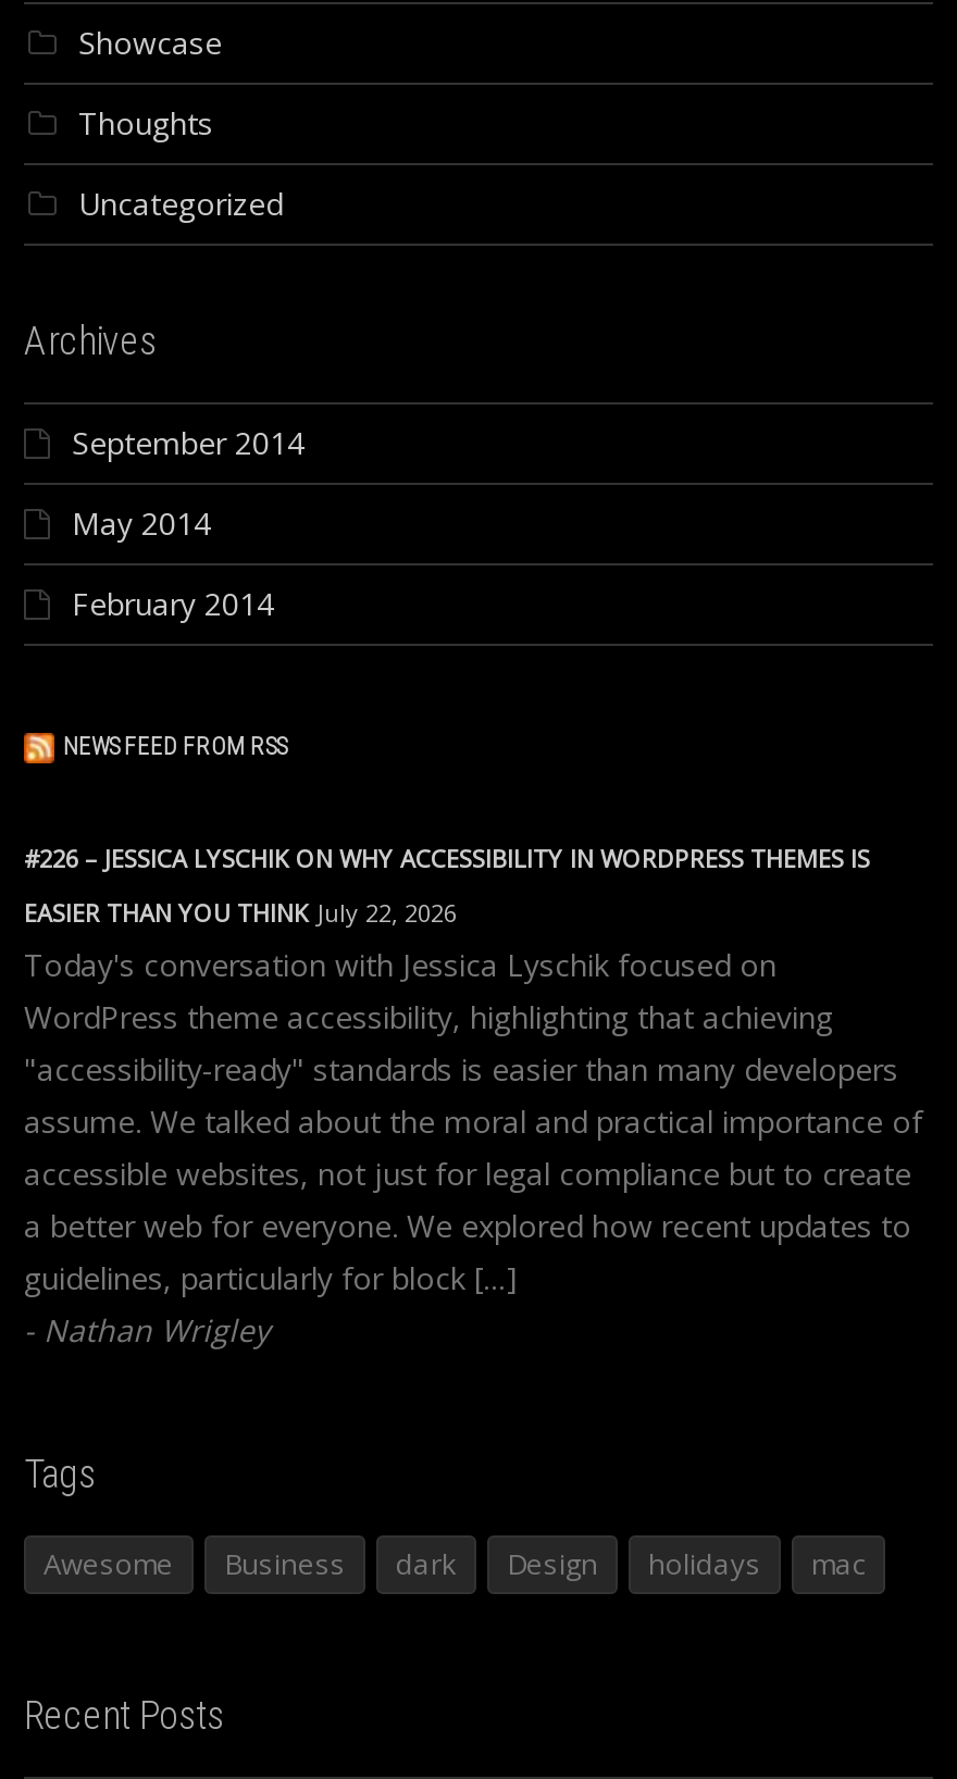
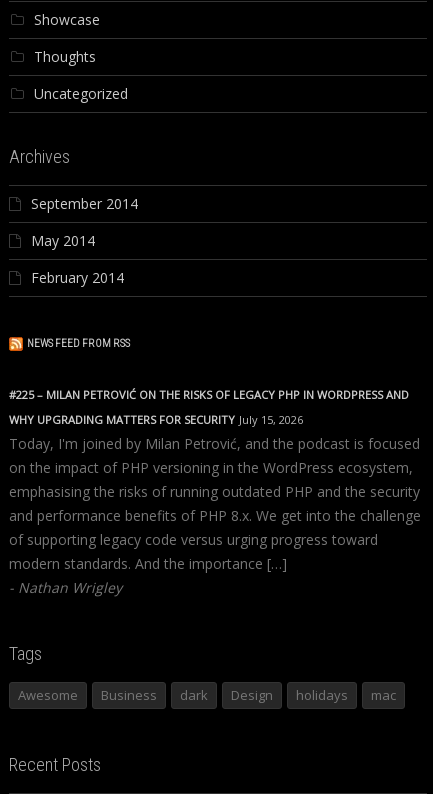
[24,841,870,874] #226 – JESSICA LYSCHIK ON WHY ACCESSIBILITY IN WORDPRESS THEMES IS -> [9,387,409,402] #225 – MILAN PETROVIĆ ON THE RISKS OF LEGACY PHP IN WORDPRESS AND
[24,896,922,1298] EASIER THAN YOU THINK July 22, 2026 | Today's conversation with Jessica Lyschik focused on | WordPress theme accessibility, highlighting that achieving | "accessibility-ready" standards is easier than many developers | assume. We talked about the moral and practical importance of | accessible websites, not just for legal compliance but to create | a better web for everyone. We explored how recent updates to | guidelines, particularly for block […] -> [9,412,421,573] WHY UPGRADING MATTERS FOR SECURITY July 15, 2026 | Today, I'm joined by Milan Petrović, and the podcast is focused | on the impact of PHP versioning in the WordPress ecosystem, | emphasising the risks of running outdated PHP and the security | and performance benefits of PHP 8.x. We get into the challenge | of supporting legacy code versus urging progress toward | modern standards. And the importance […]

